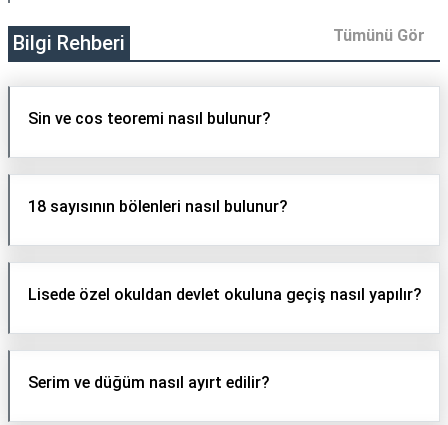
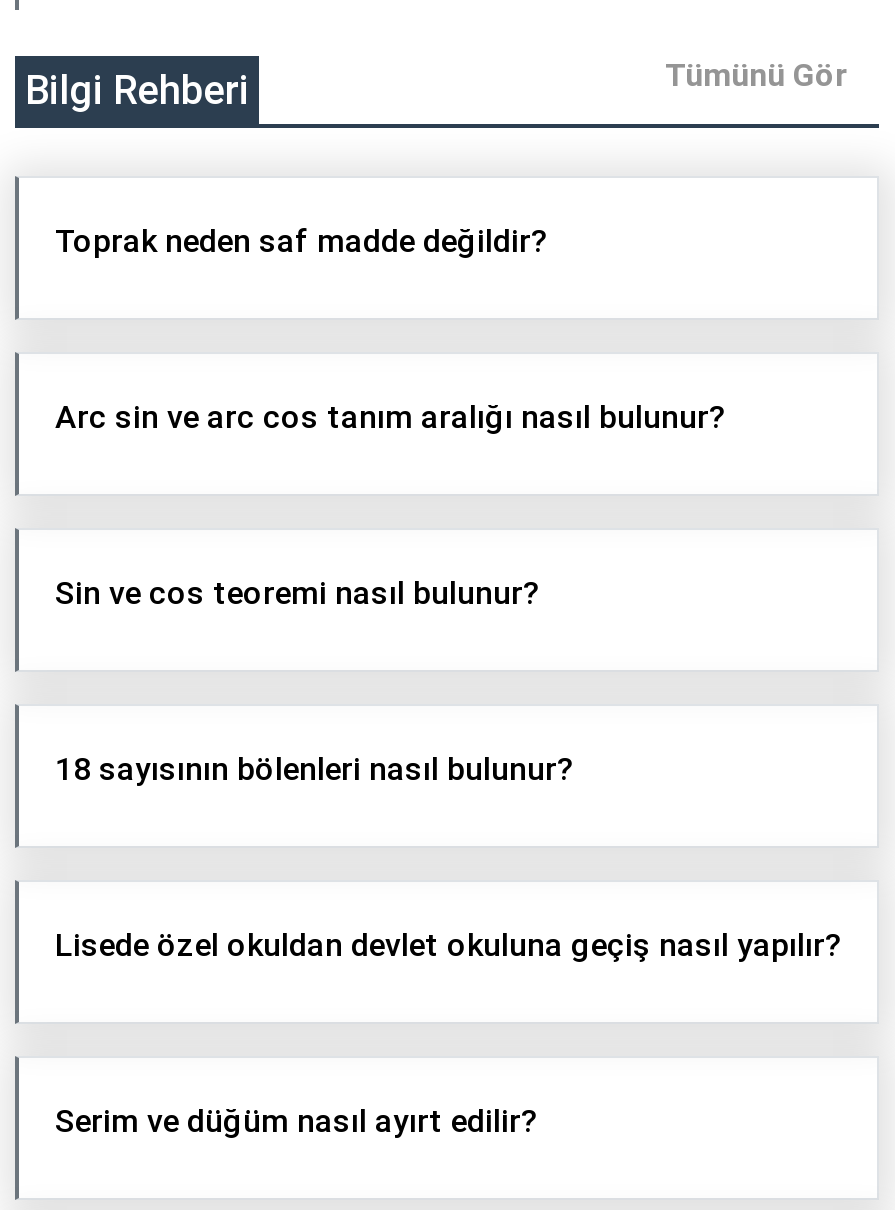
none -> [55,223,549,261] Toprak neden saf madde değildir?
none -> [55,399,727,437] Arc sin ve arc cos tanım aralığı nasıl bulunur?

